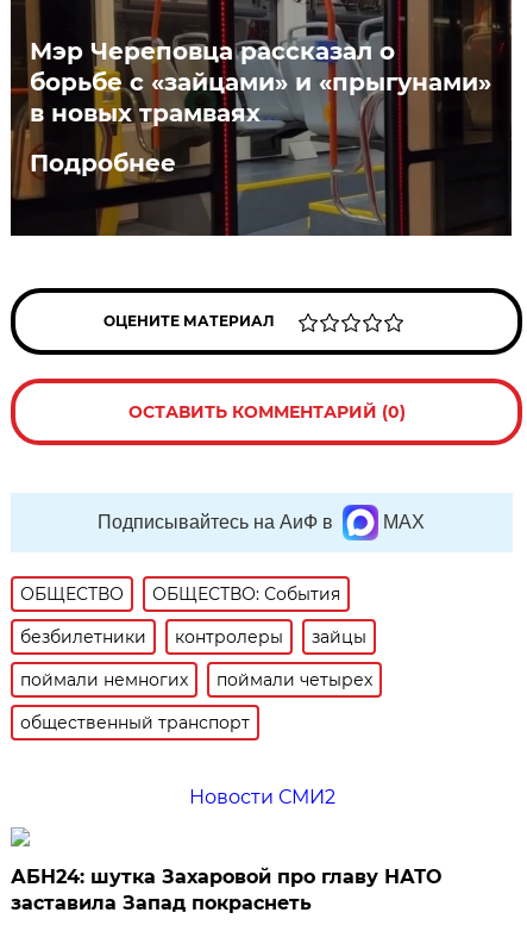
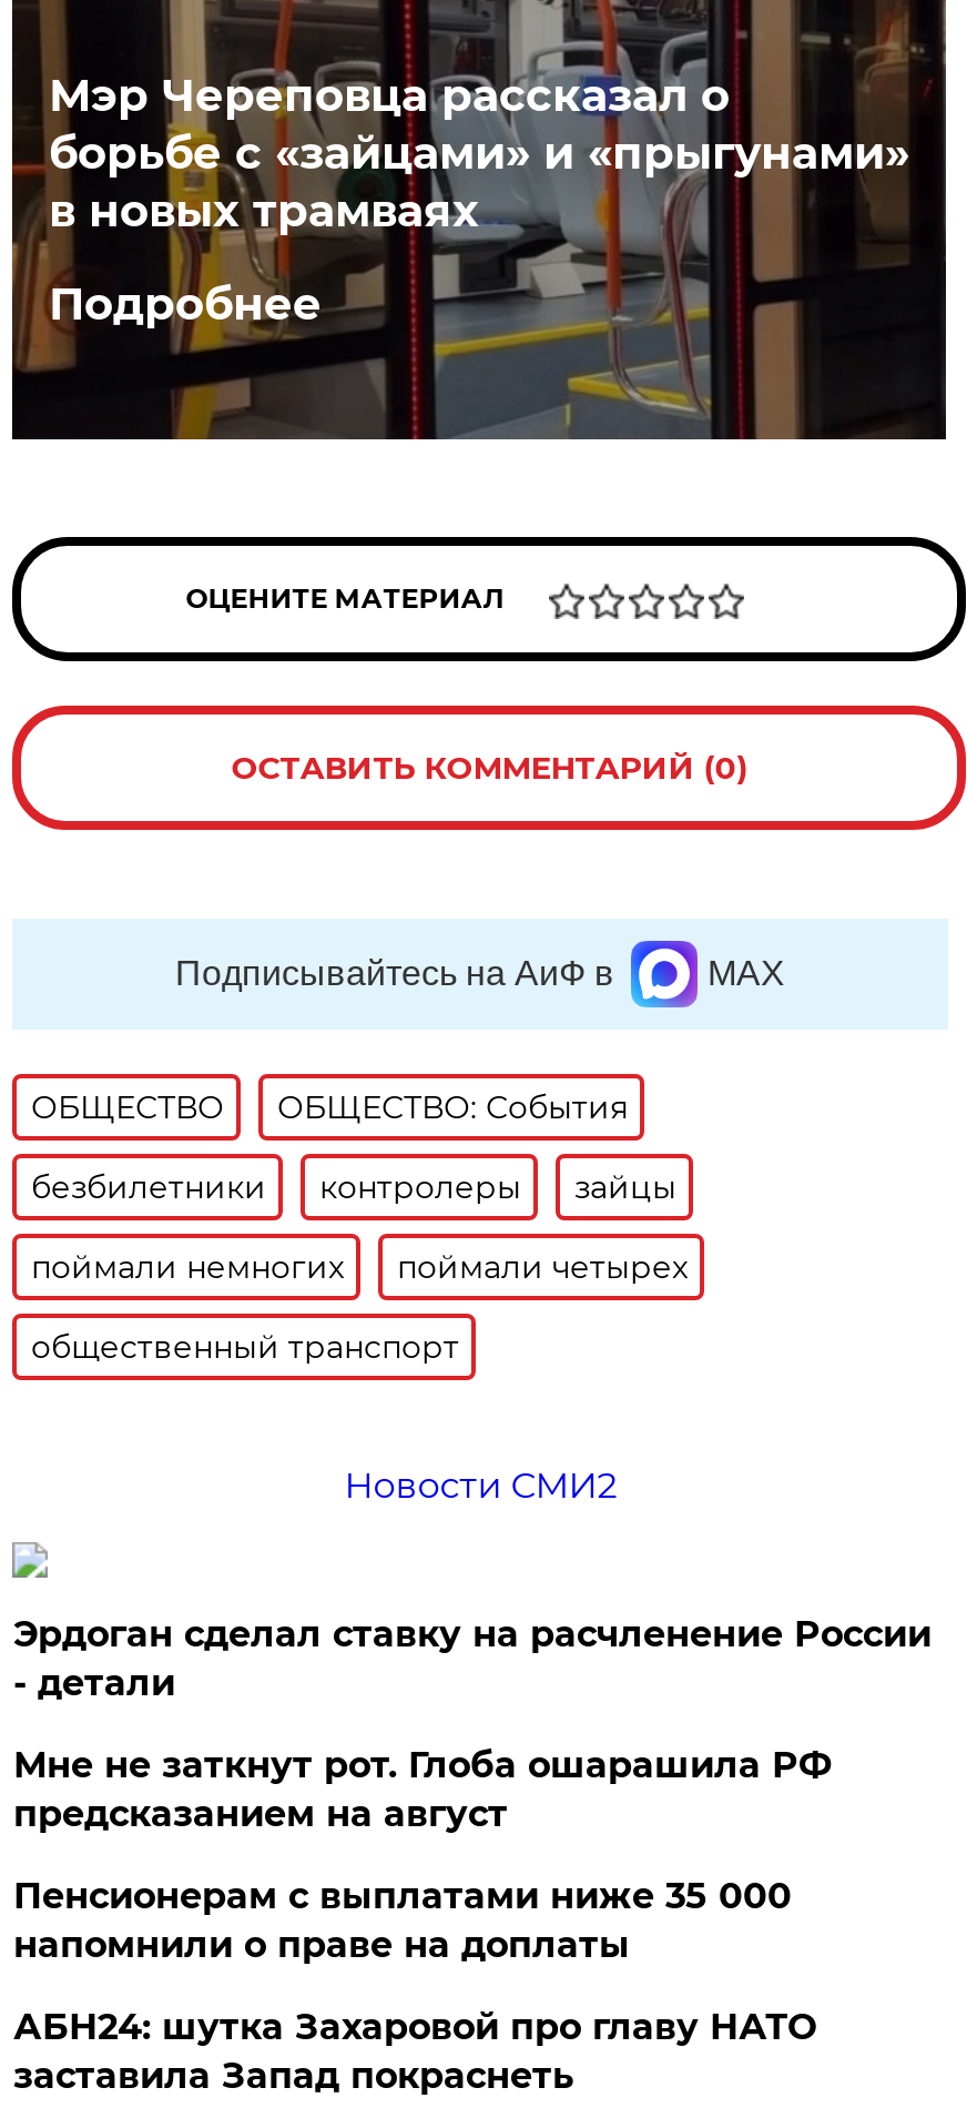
none -> [13,1613,931,1966] Эрдоган сделал ставку на расчленение России | - детали | Мне не заткнут рот. Глоба ошарашила РФ | предсказанием на август | Пенсионерам с выплатами ниже 35 000 | напомнили о праве на доплаты

